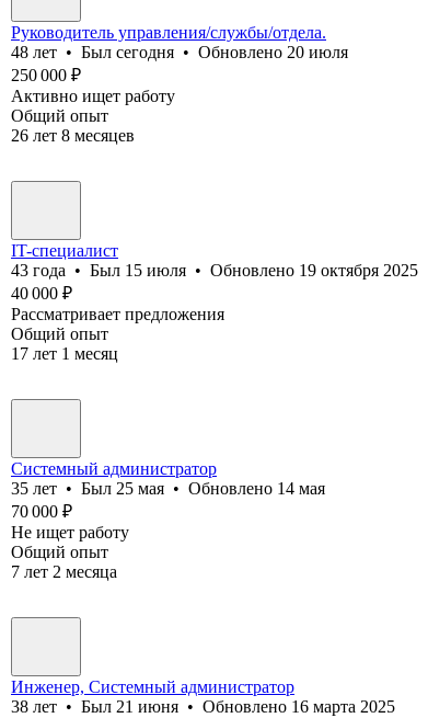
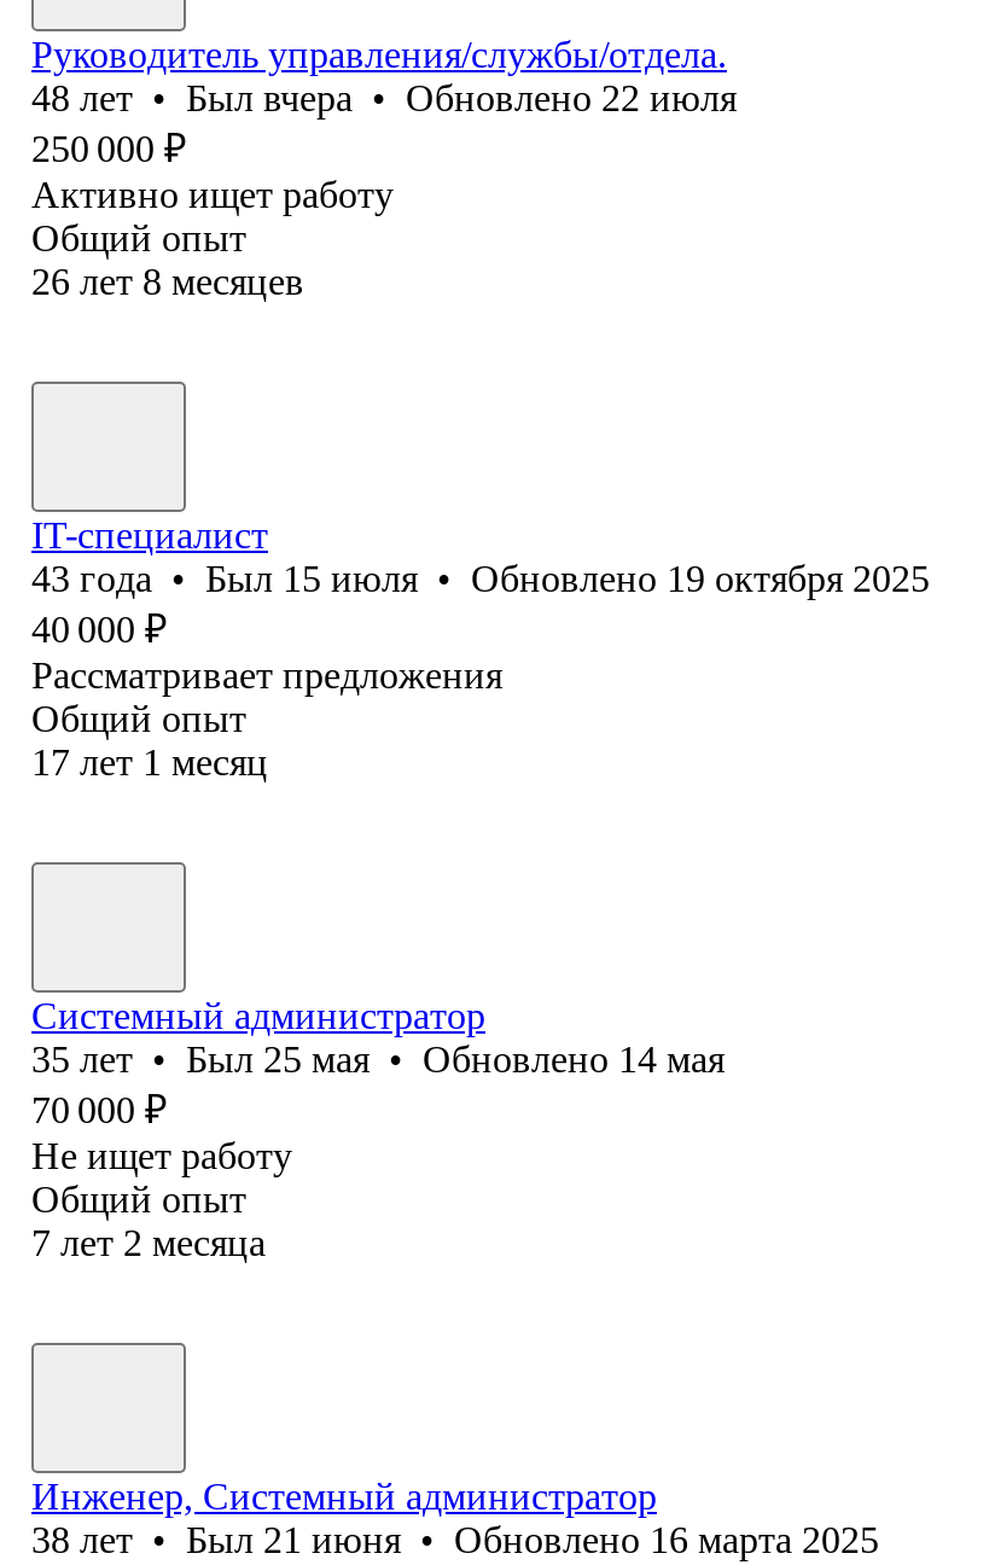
[11,43,348,61] 48 лет • Был сегодня • Обновлено 20 июля -> [31,77,737,118] 48 лет • Был вчера • Обновлено 22 июля

